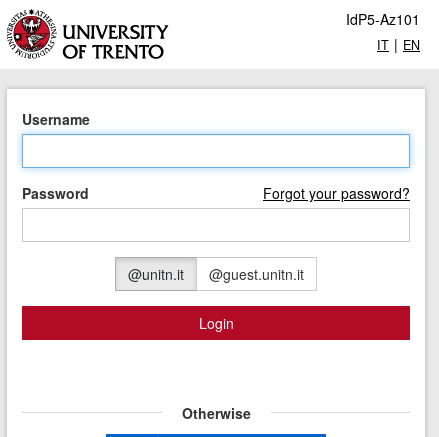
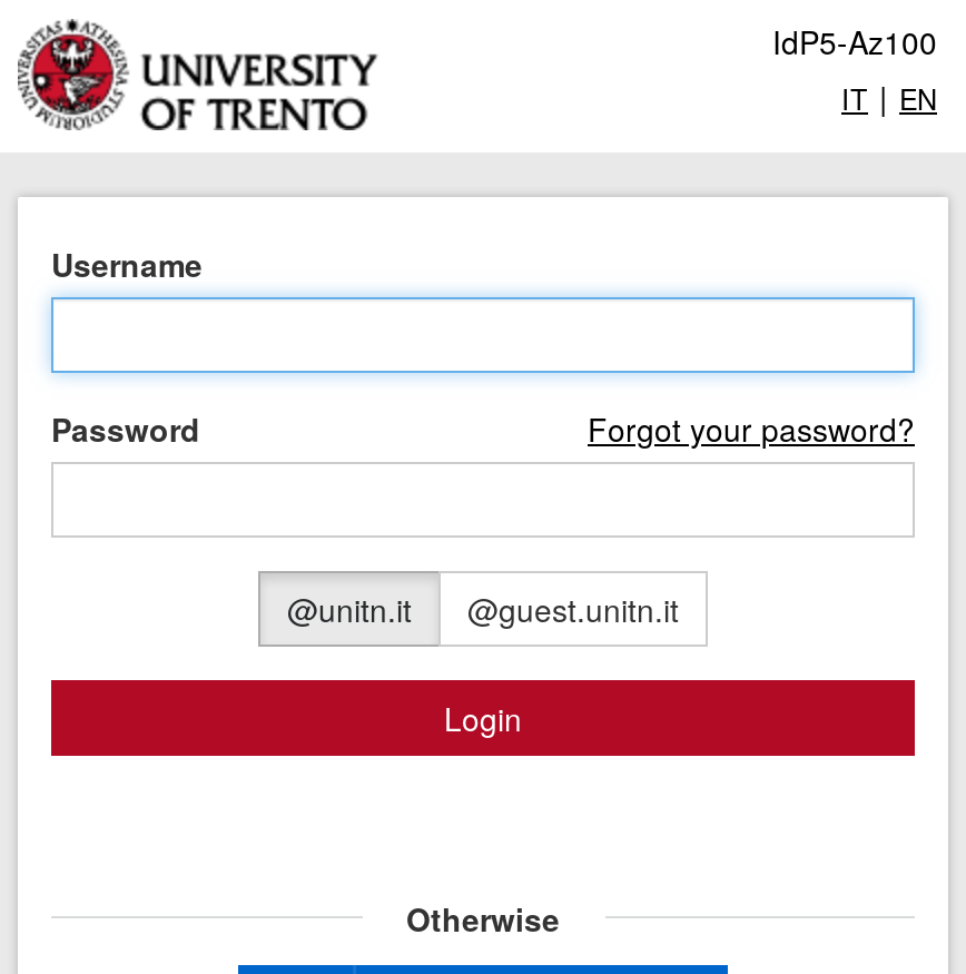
[346,9,420,29] IdP5-Az101 -> [772,19,937,63] IdP5-Az100

